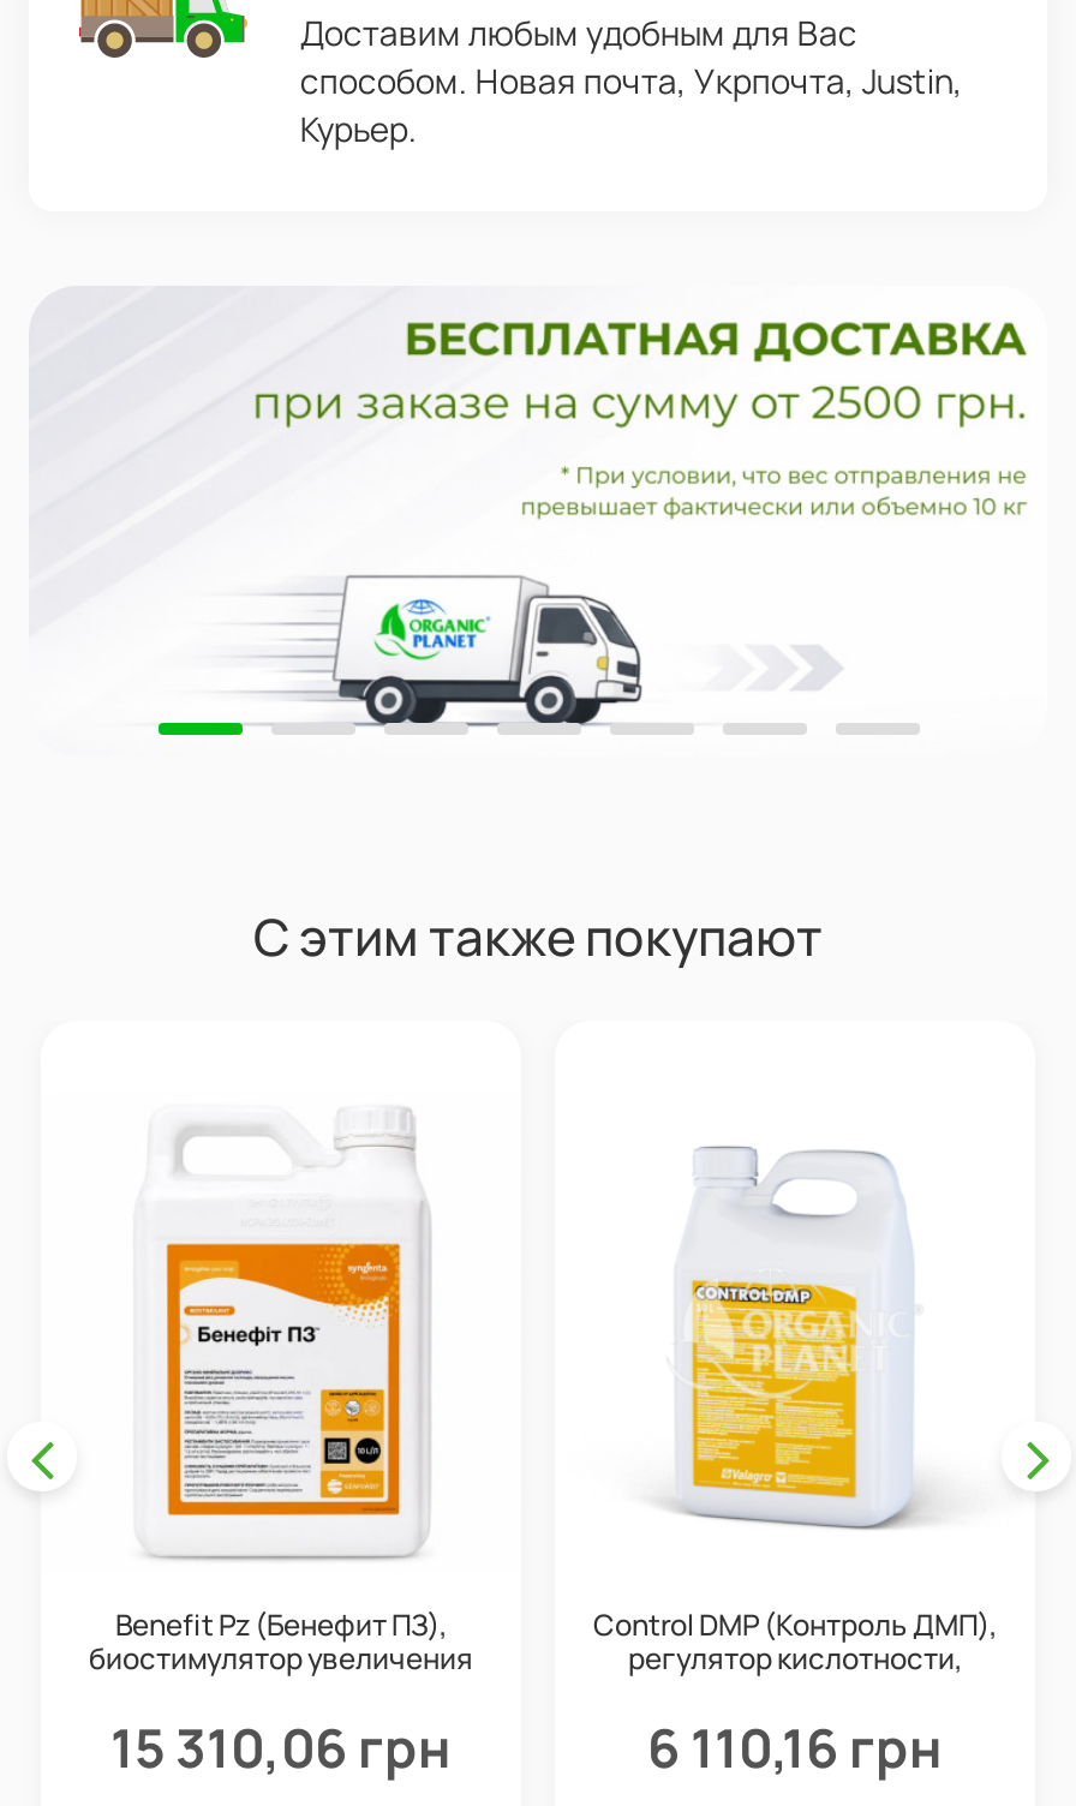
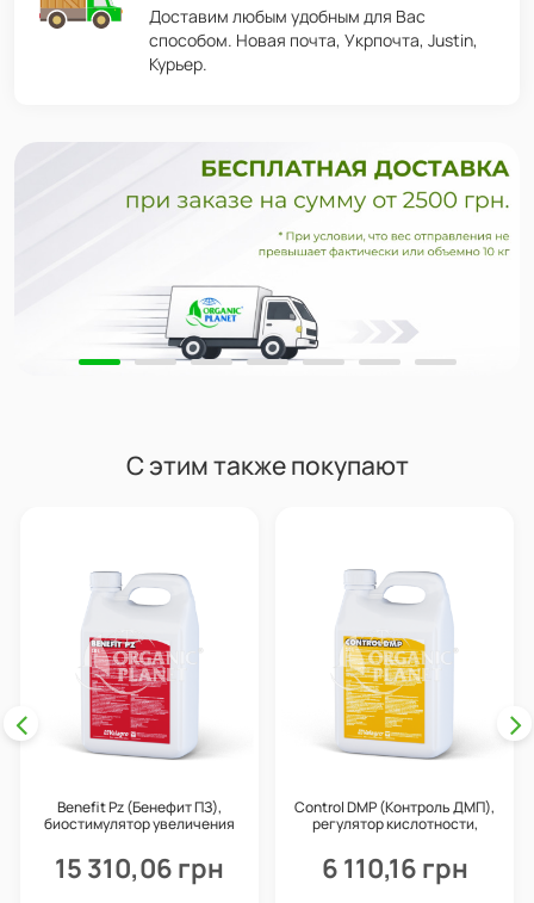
[147,1107,432,1561] [image] -> [76,552,213,774] [image]

